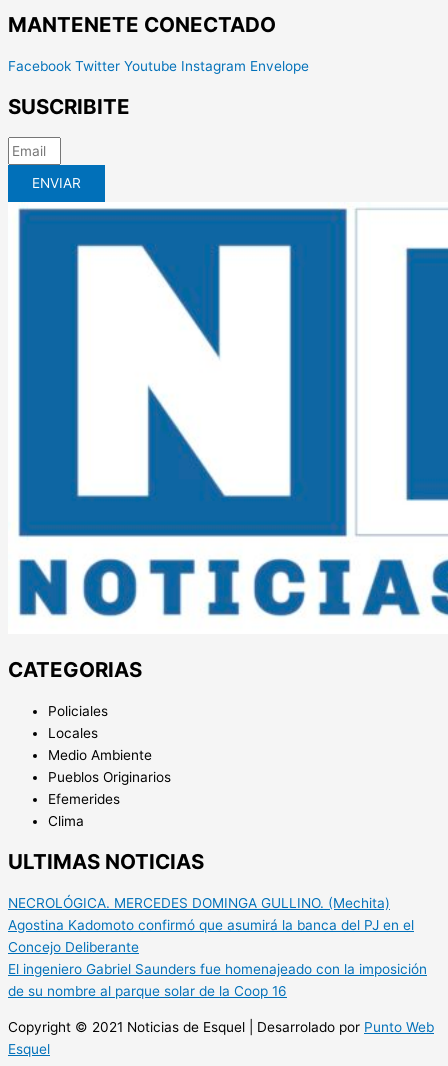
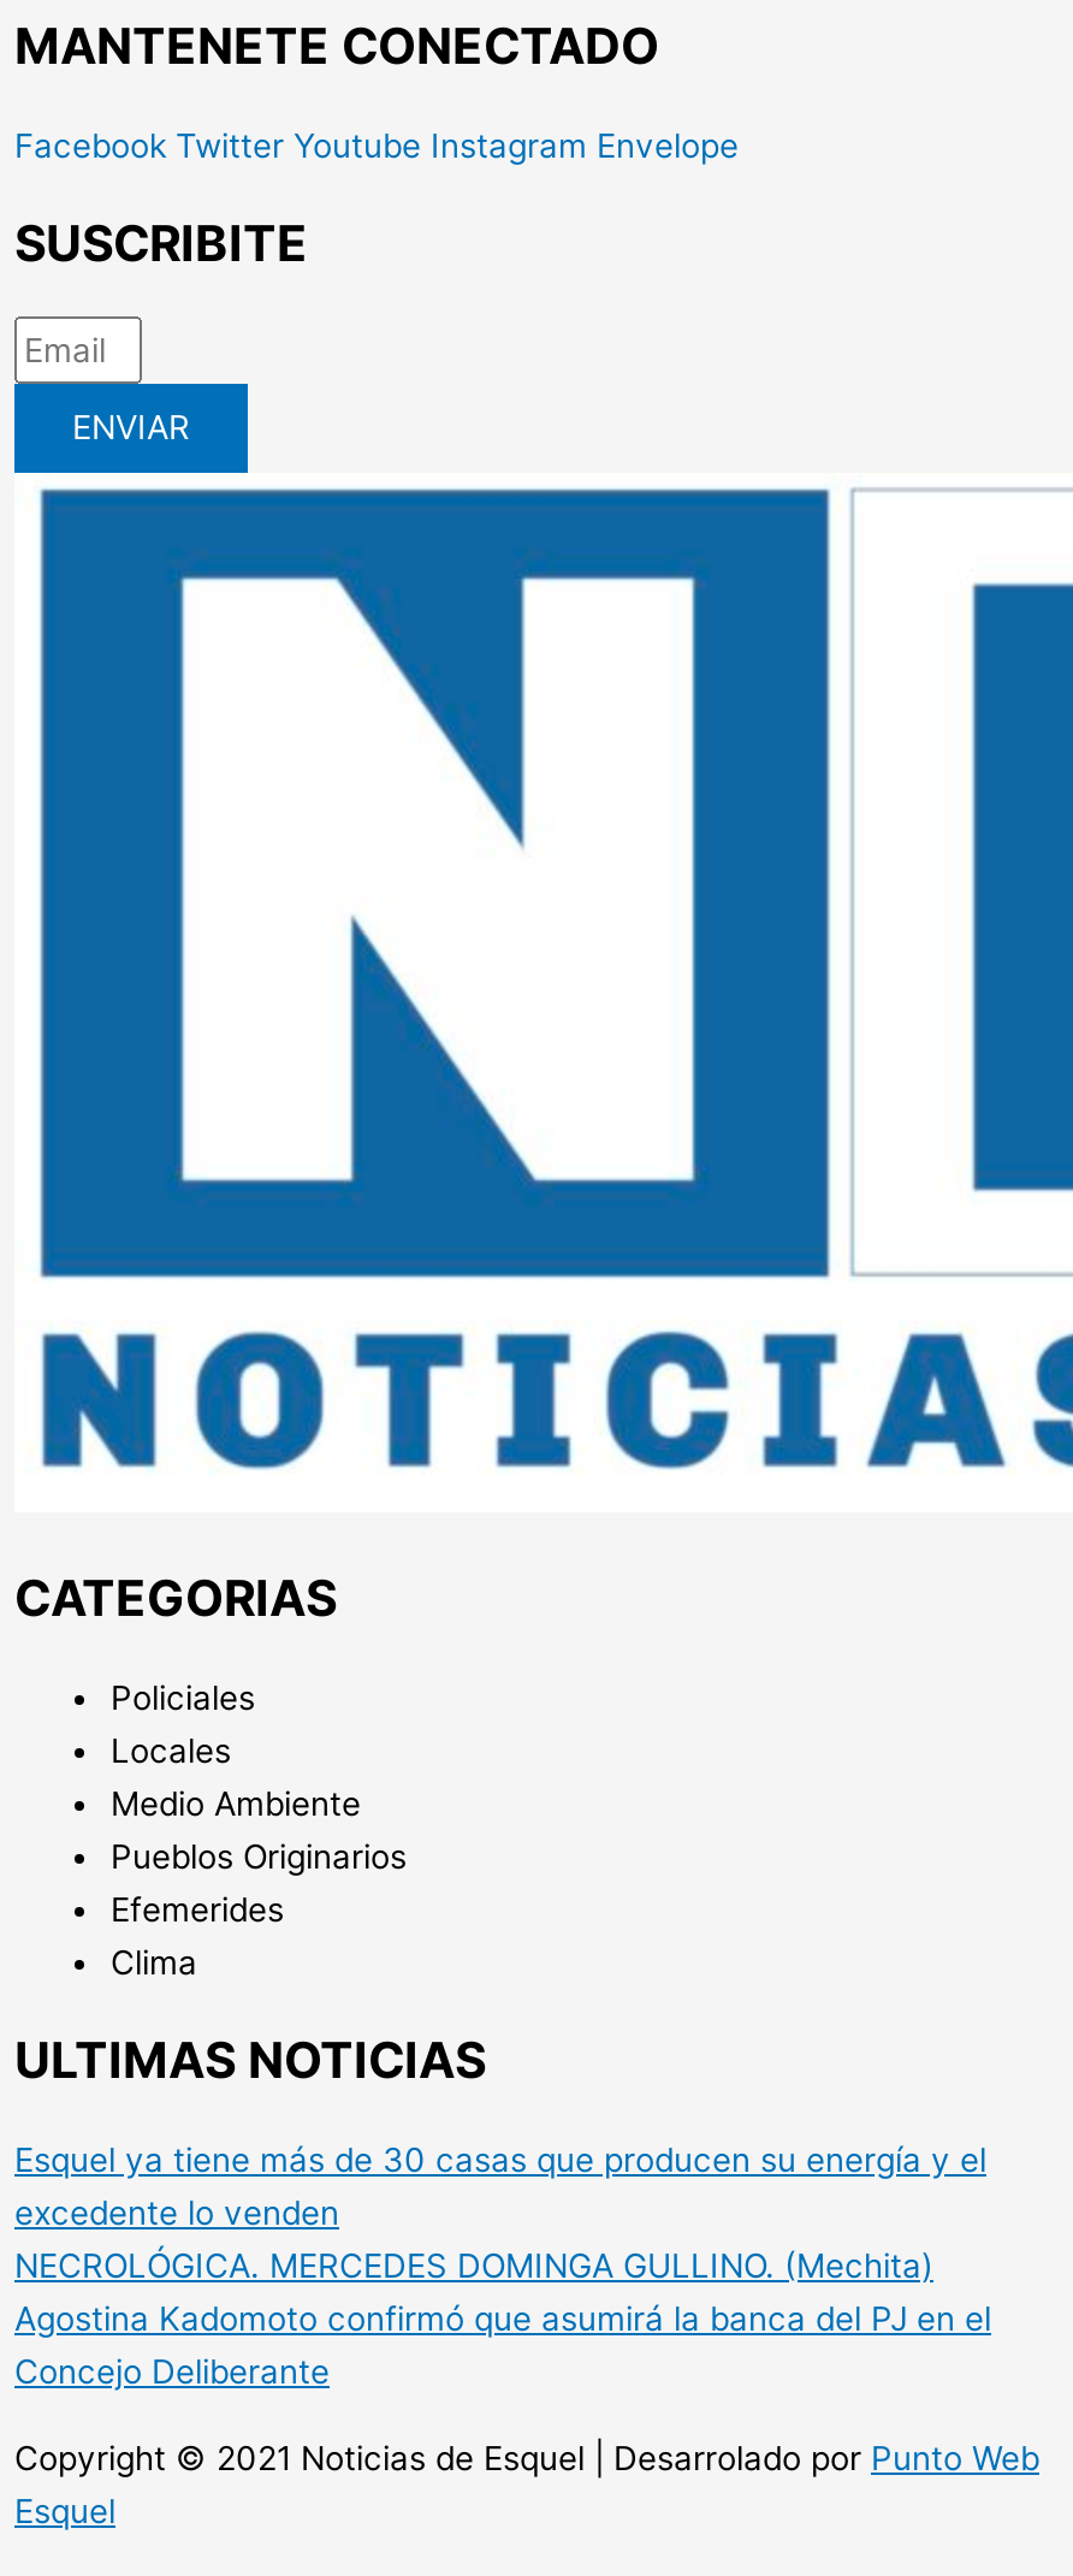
none -> [14,2141,986,2233] Esquel ya tiene más de 30 casas que producen su energía y el | excedente lo venden
moved [8,895,414,955] -> [14,2247,991,2391]: NECROLÓGICA. MERCEDES DOMINGA GULLINO. (Mechita) | Agostina Kadomoto confirmó que asumirá la banca del PJ en el | Concejo Deliberante
[8,961,427,999] El ingeniero Gabriel Saunders fue homenajeado con la imposición | de su nombre al parque solar de la Coop 16 -> none

